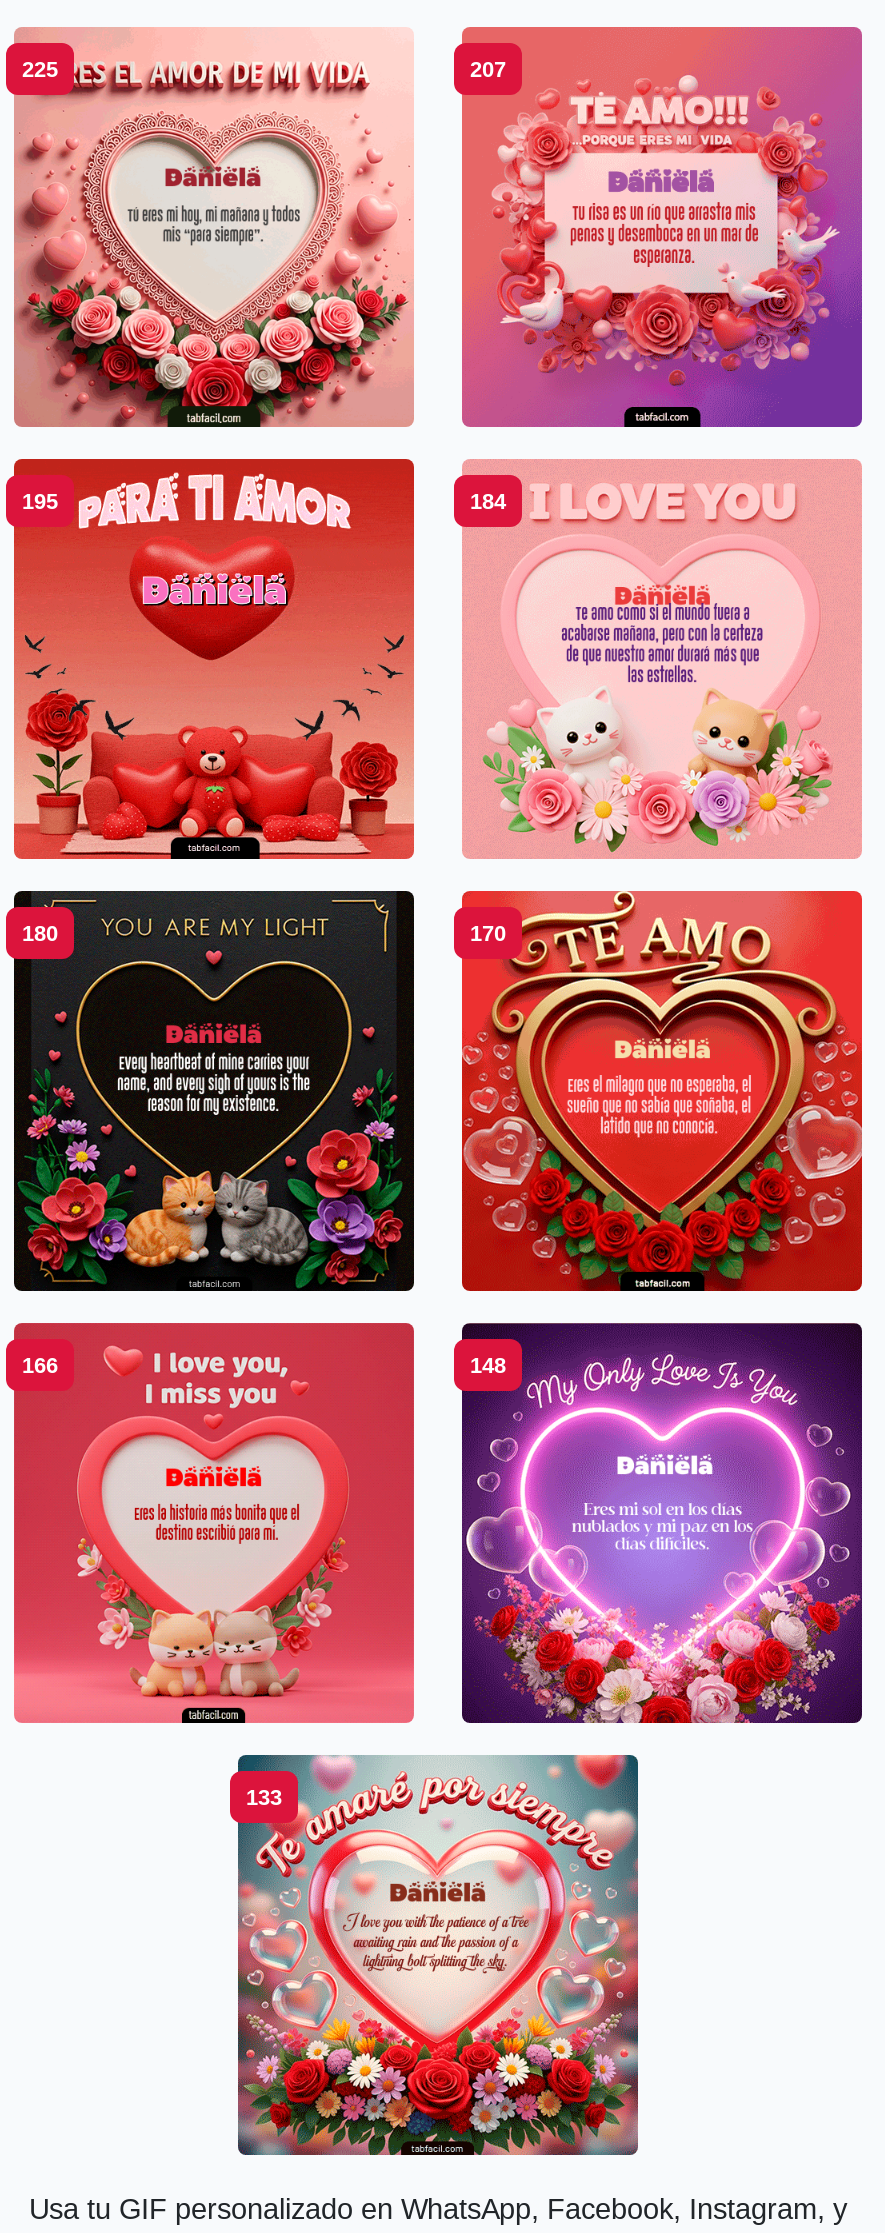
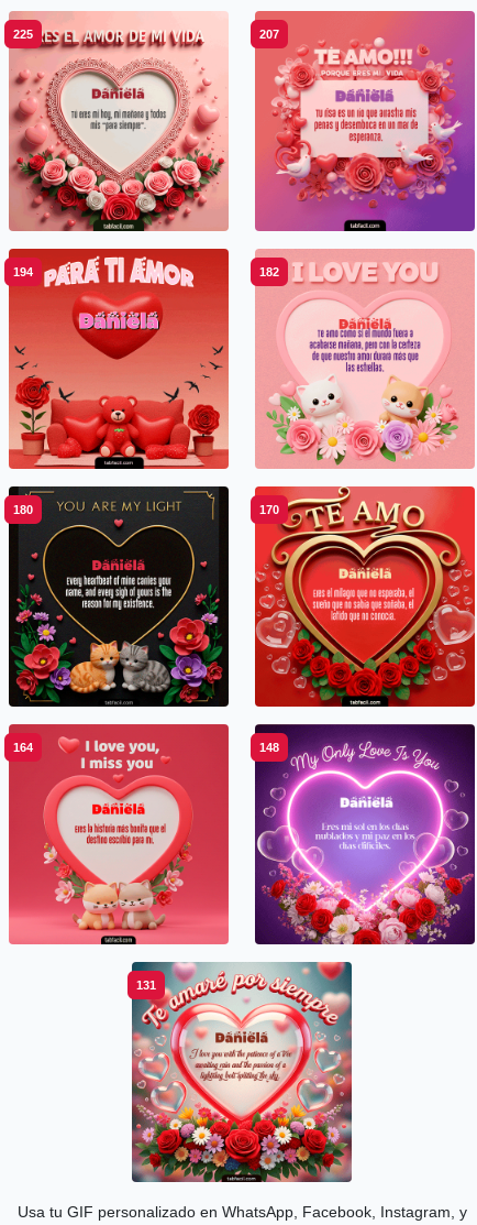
[22,489,58,513] 195 -> [13,265,33,279] 194
[470,489,506,513] 184 -> [259,265,279,279] 182
[22,1353,58,1377] 166 -> [13,741,33,754] 164
[246,1785,282,1809] 133 -> [136,979,156,992] 131

